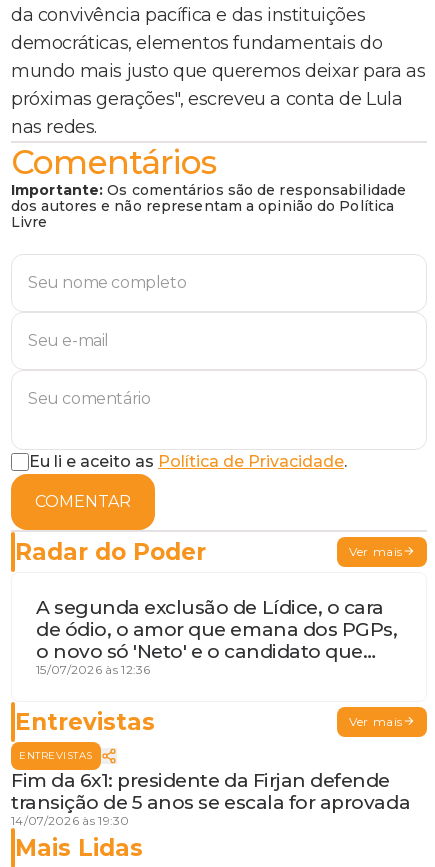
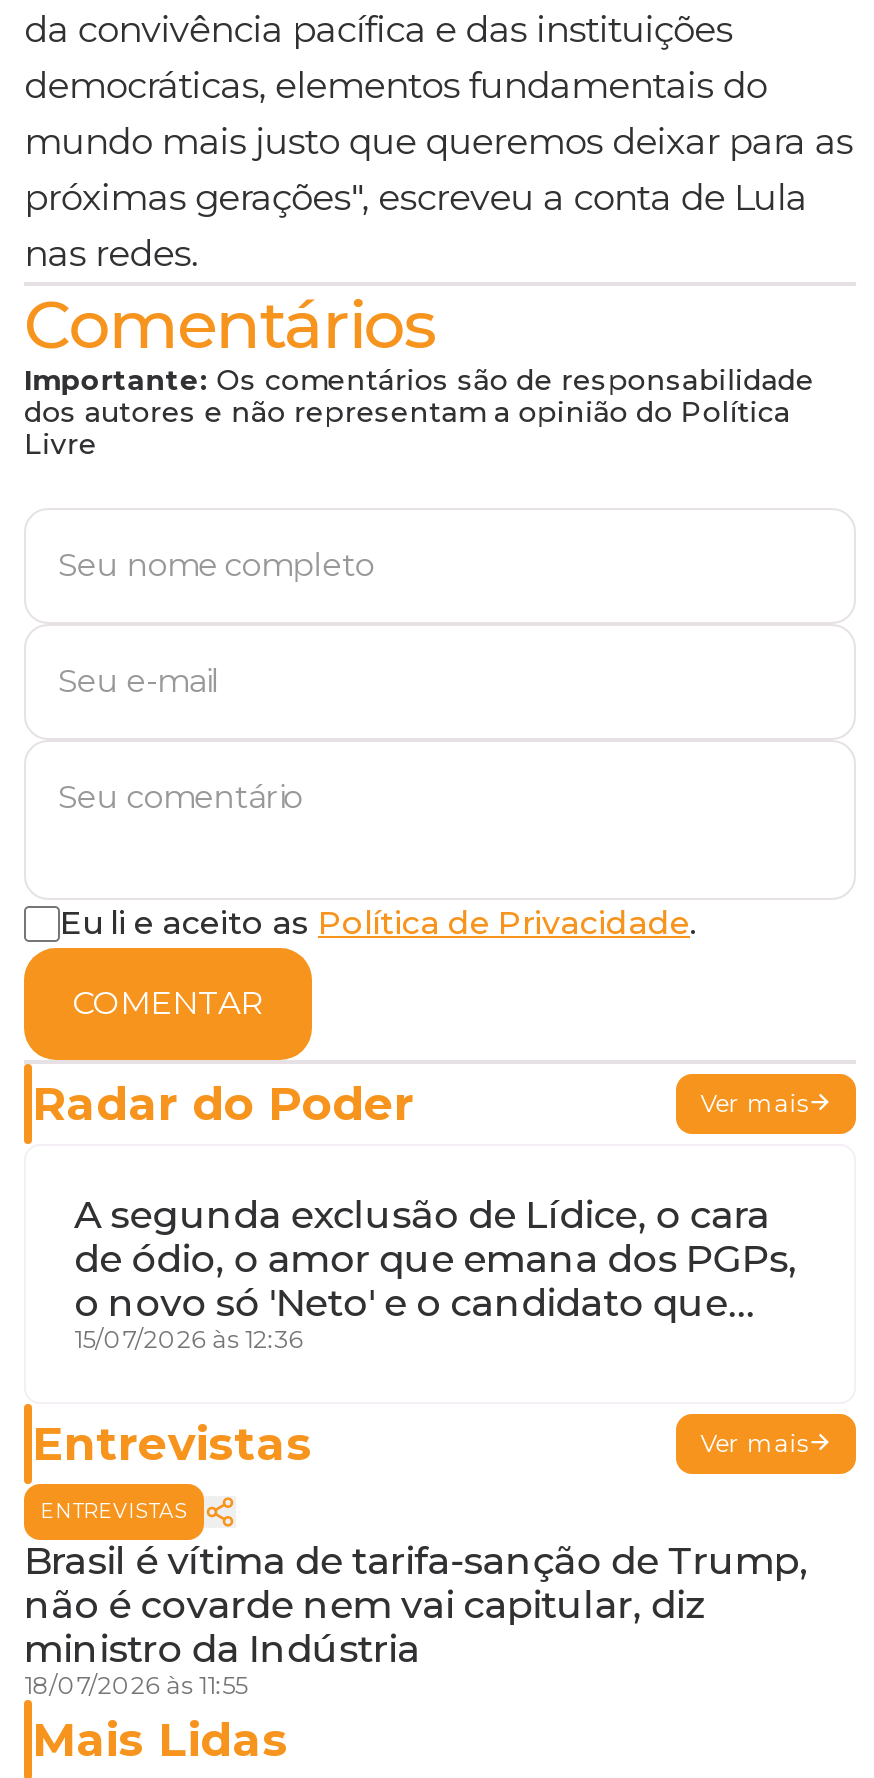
[11,769,410,828] Fim da 6x1: presidente da Firjan defende | transição de 5 anos se escala for aprovada | 14/07/2026 às 19:30 -> [24,1539,808,1701] Brasil é vítima de tarifa-sanção de Trump, | não é covarde nem vai capitular, diz | ministro da Indústria | 18/07/2026 às 11:55

